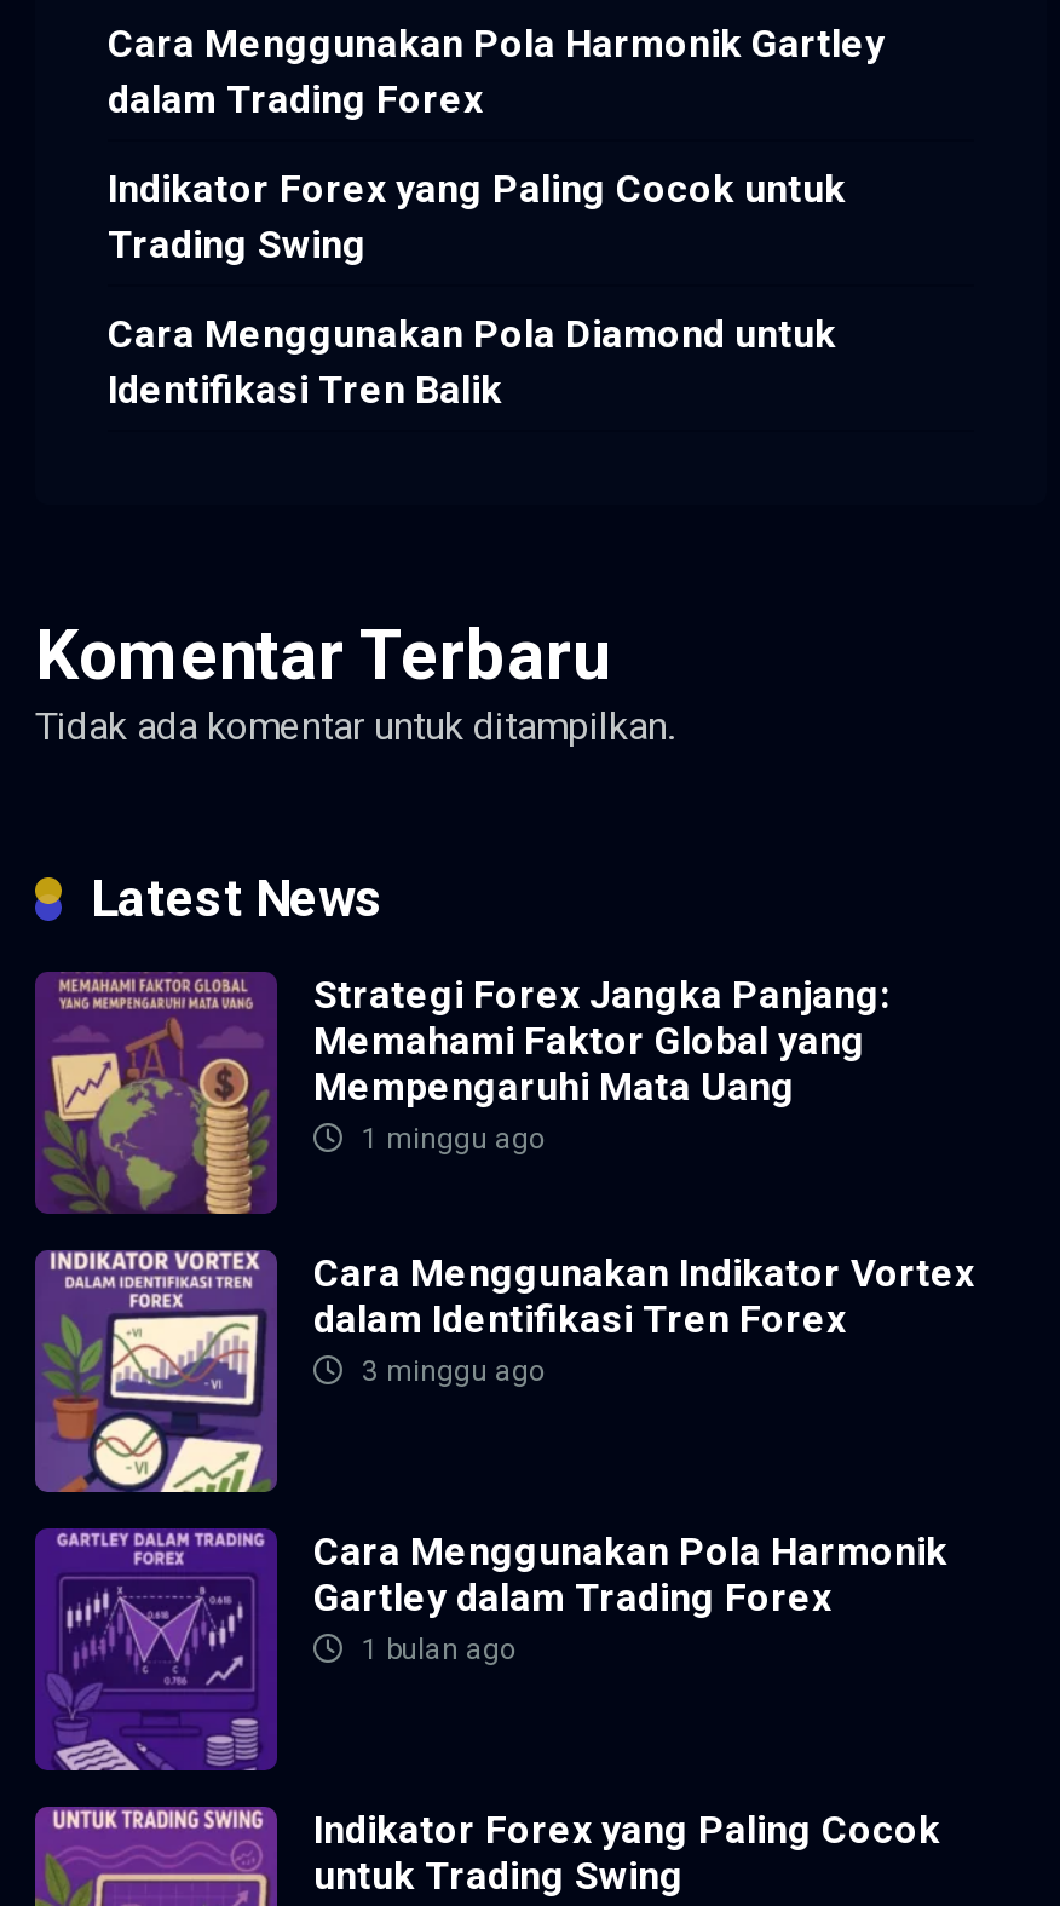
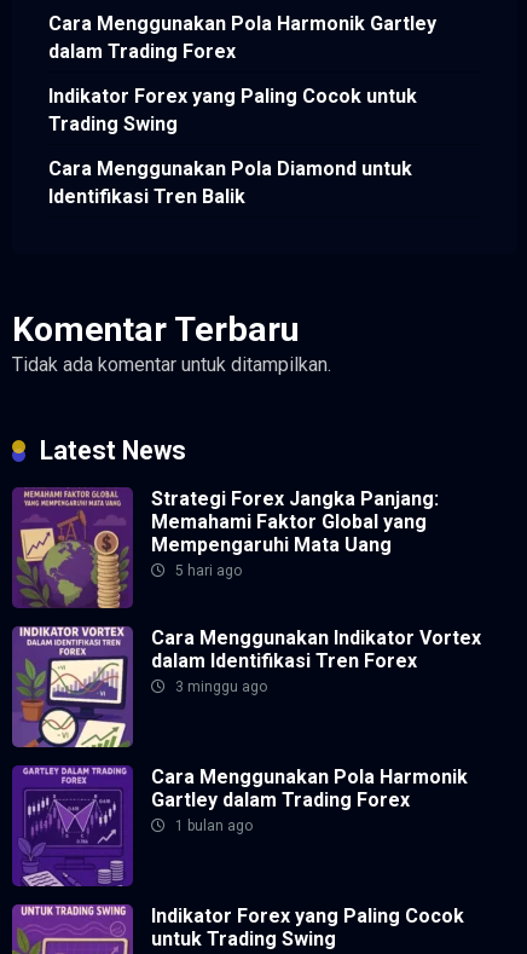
[355,1122,546,1155] 1 minggu ago -> [172,562,242,579] 5 hari ago

